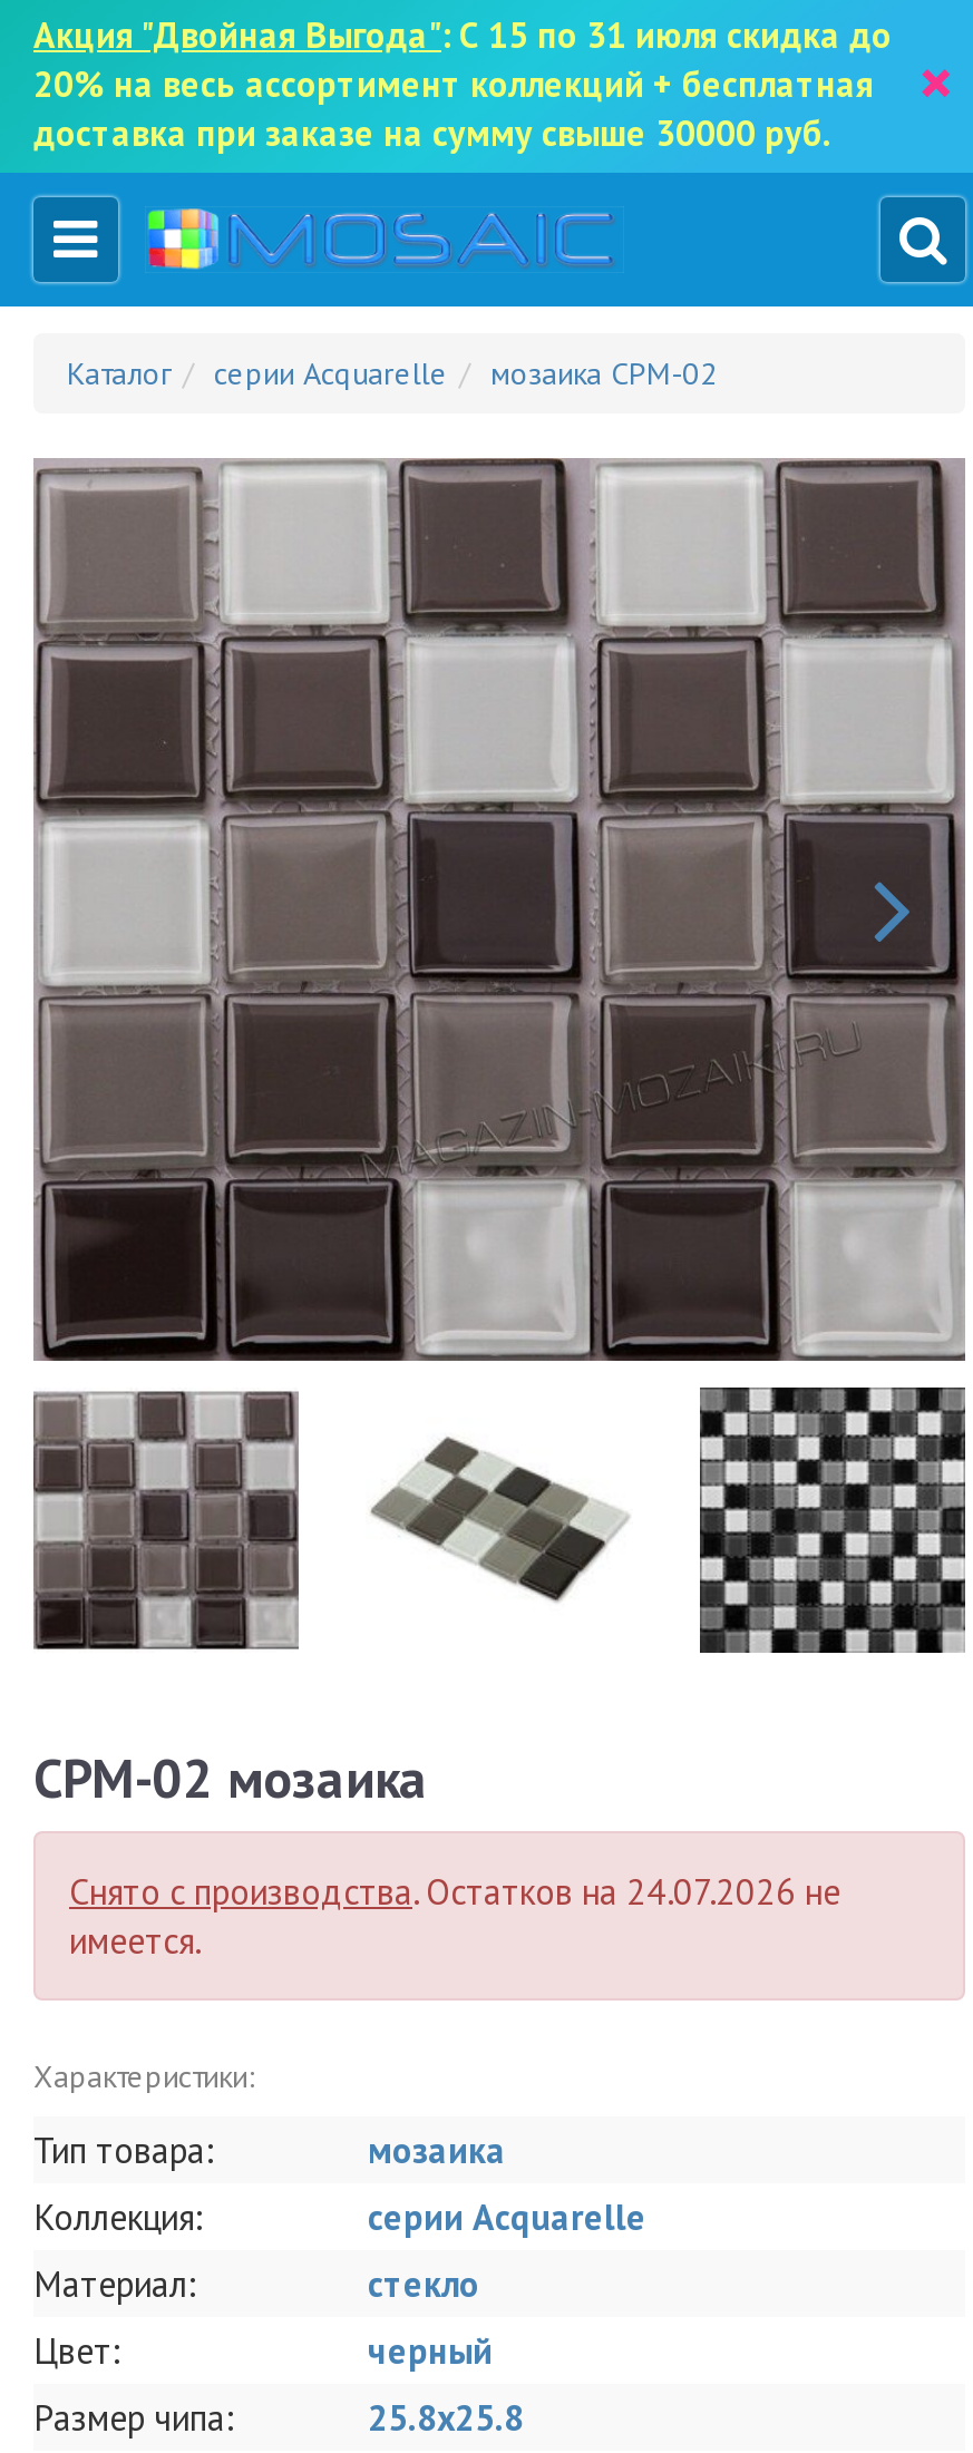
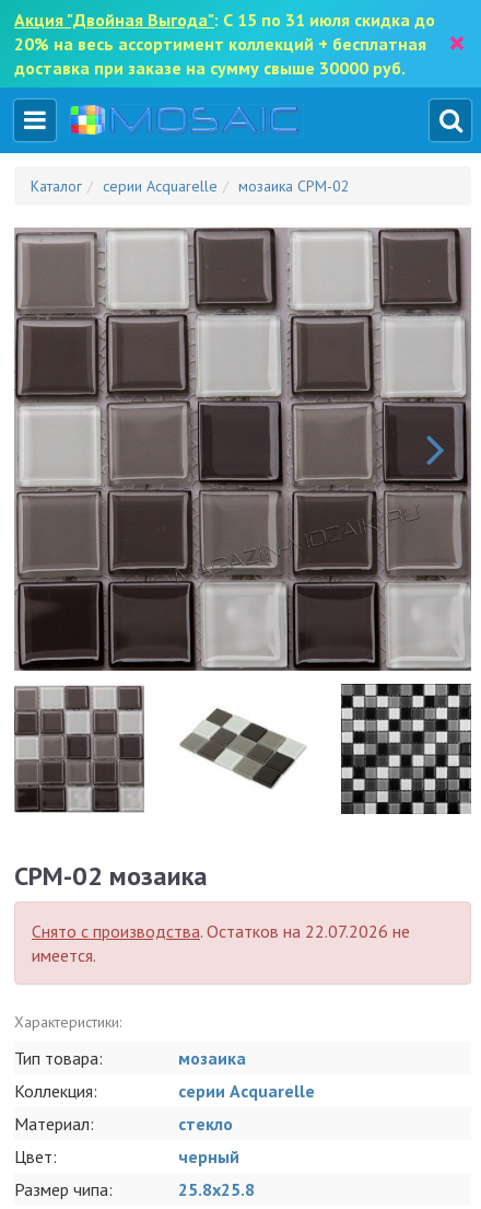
[69,1870,840,1914] Снято с производства. Остатков на 24.07.2026 не -> [32,920,410,942] Снято с производства. Остатков на 22.07.2026 не

